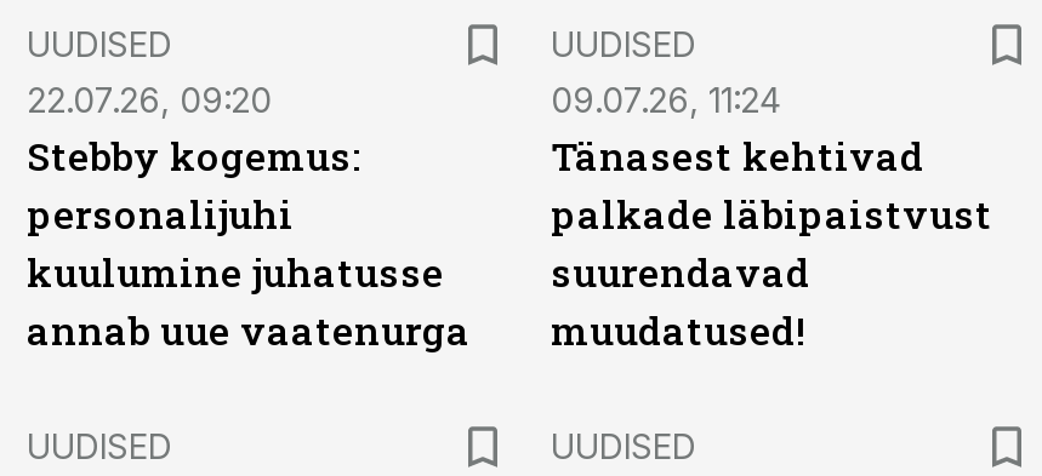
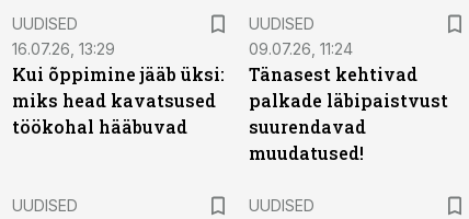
[27,79,471,355] 22.07.26, 09:20 | Stebby kogemus: | personalijuhi | kuulumine juhatusse | annab uue vaatenurga -> [12,39,225,138] 16.07.26, 13:29 | Kui õppimine jääb üksi: | miks head kavatsused | töökohal hääbuvad

